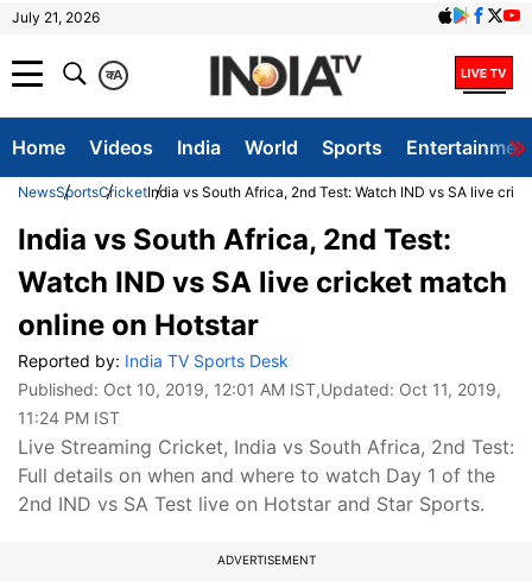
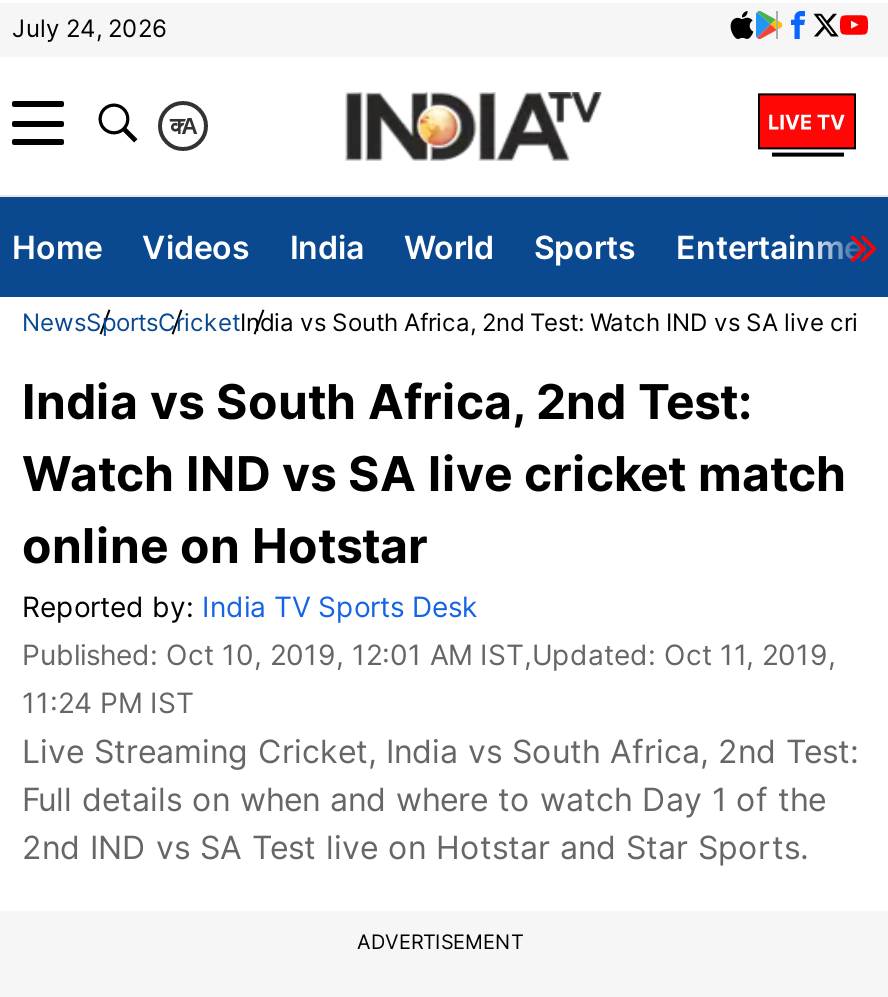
[12,8,100,26] July 21, 2026 -> [12,13,166,43] July 24, 2026

